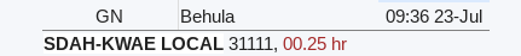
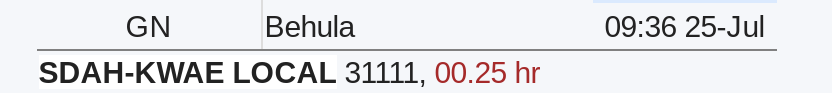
[385,6,482,26] 09:36 23-Jul -> [604,8,764,42] 09:36 25-Jul

